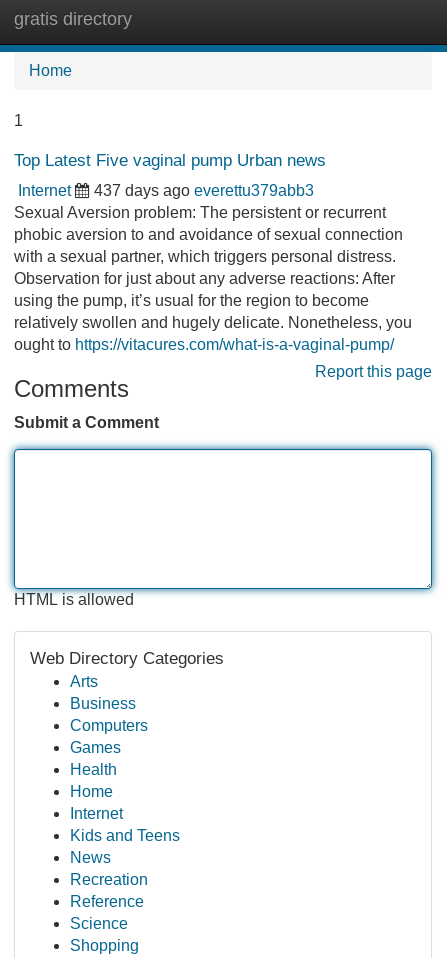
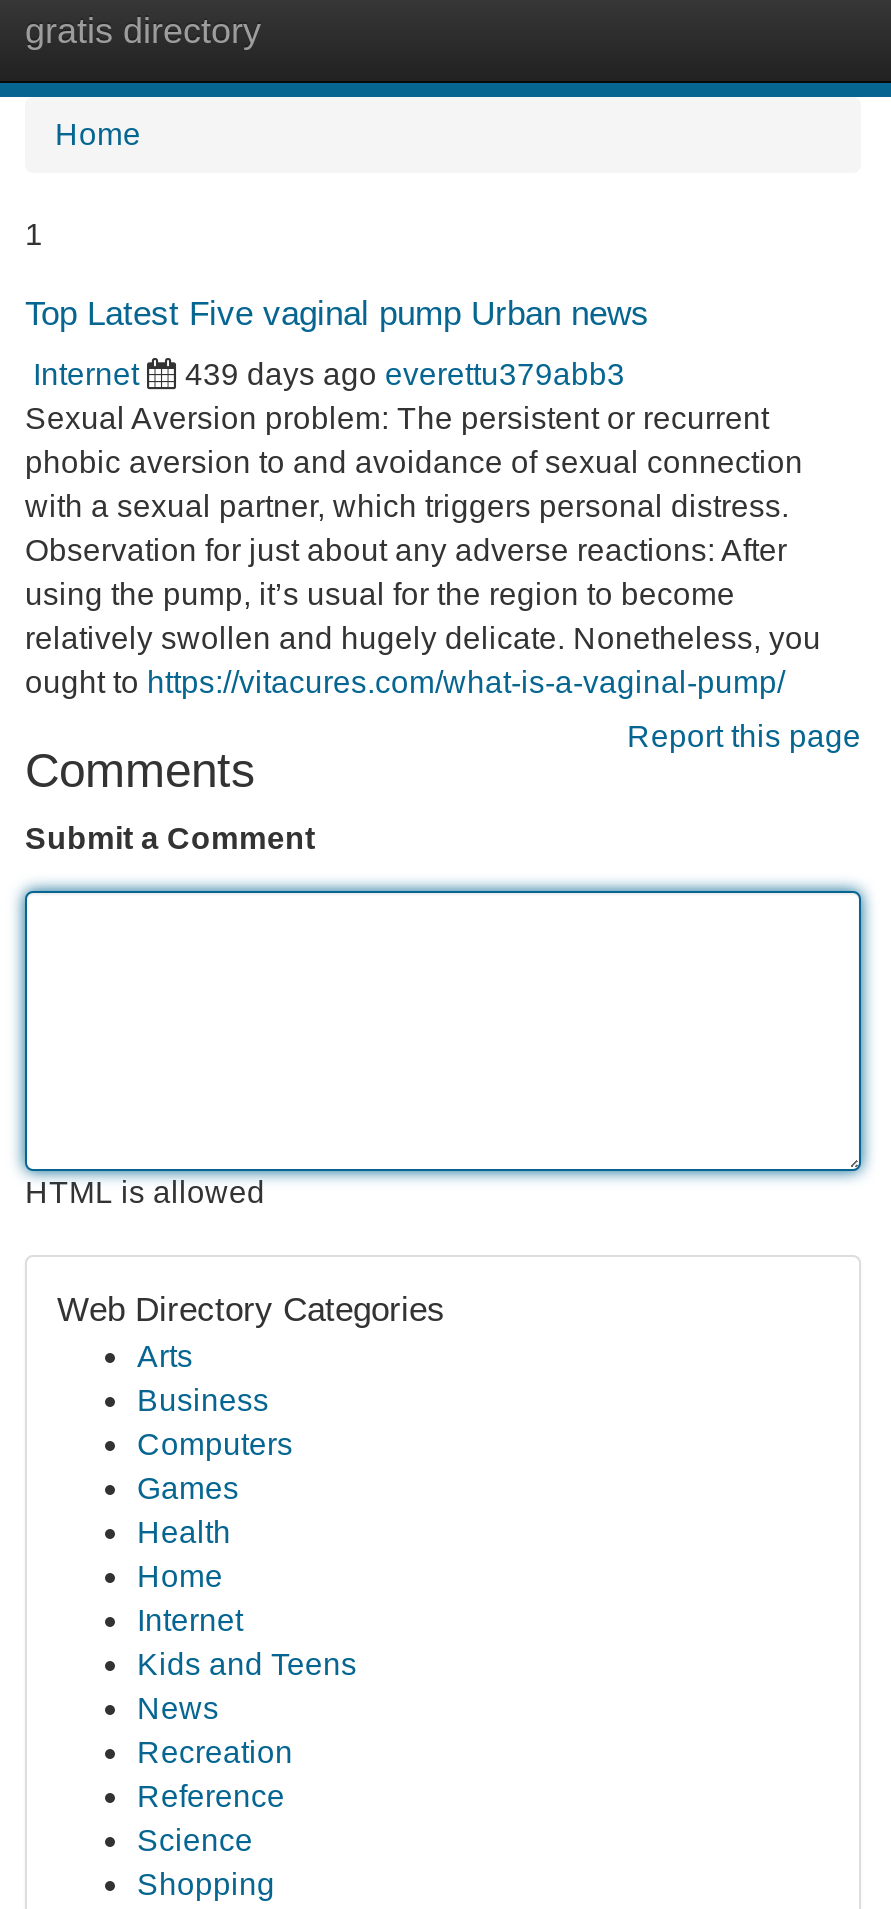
[94,182,314,199] 437 days ago everettu379abb3 -> [185,357,625,391] 439 days ago everettu379abb3

